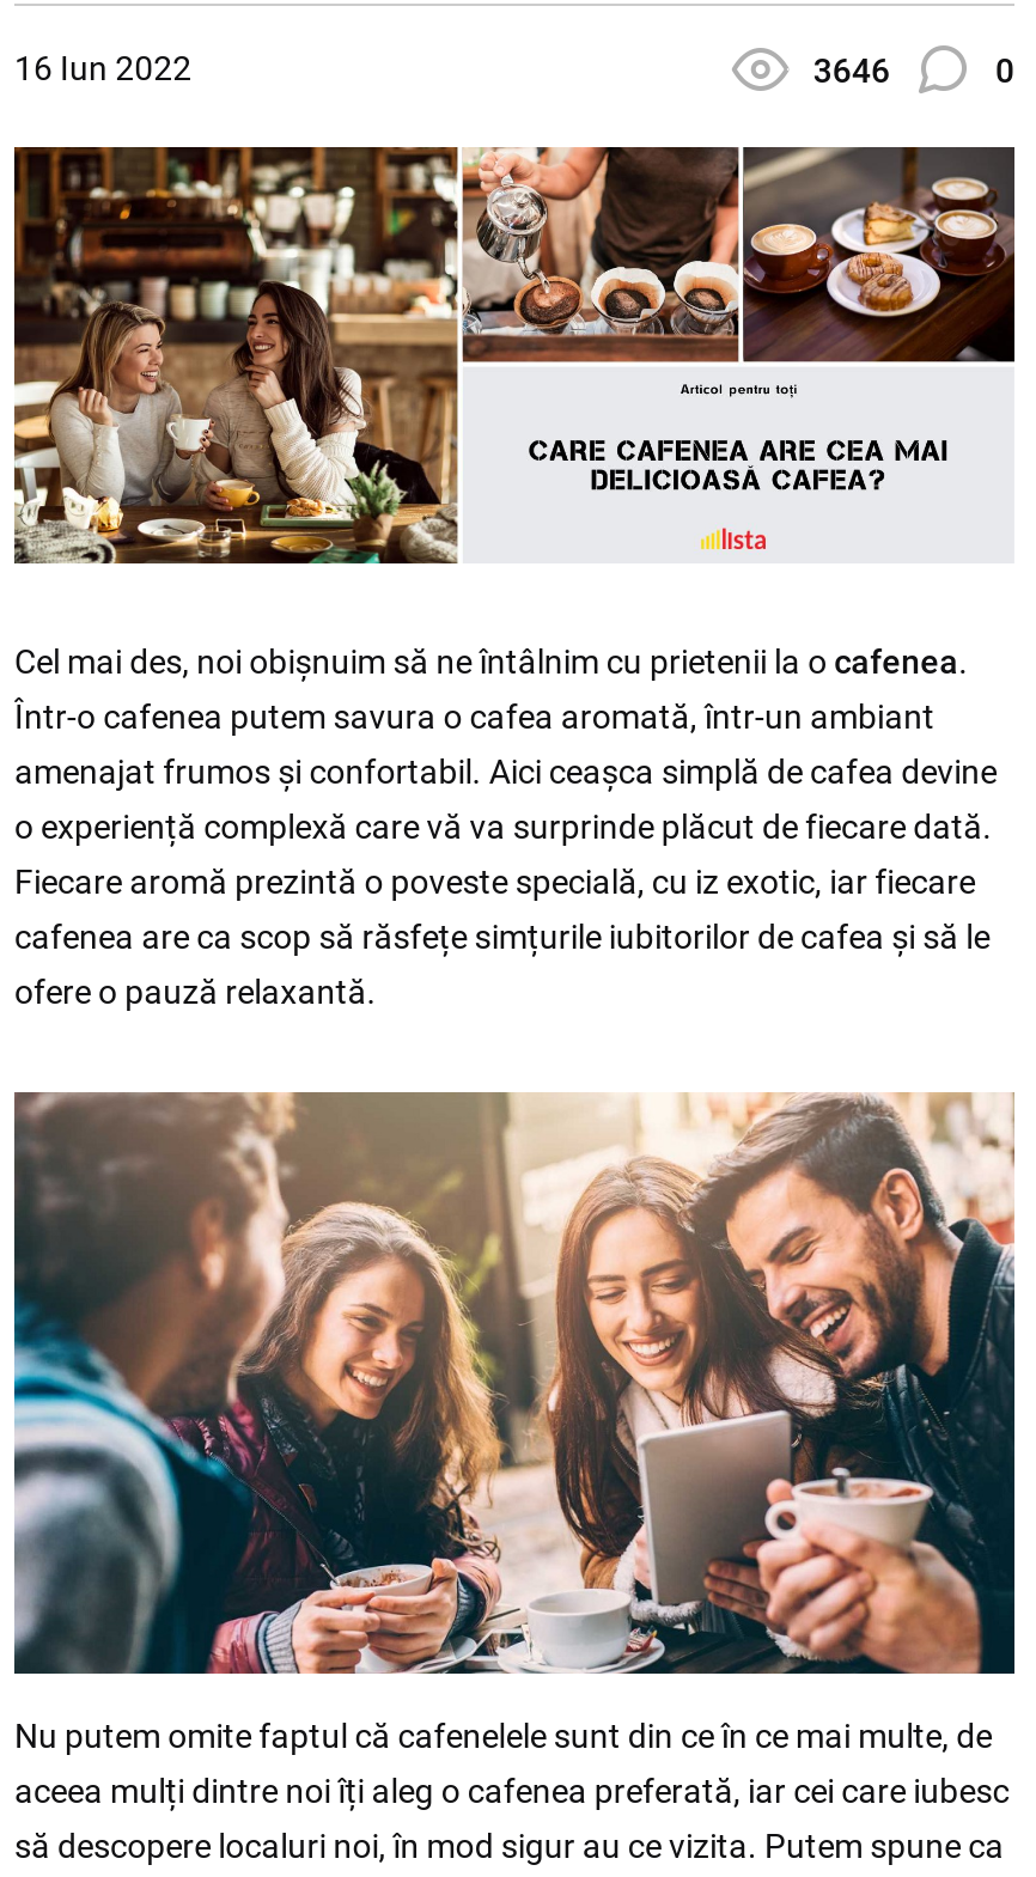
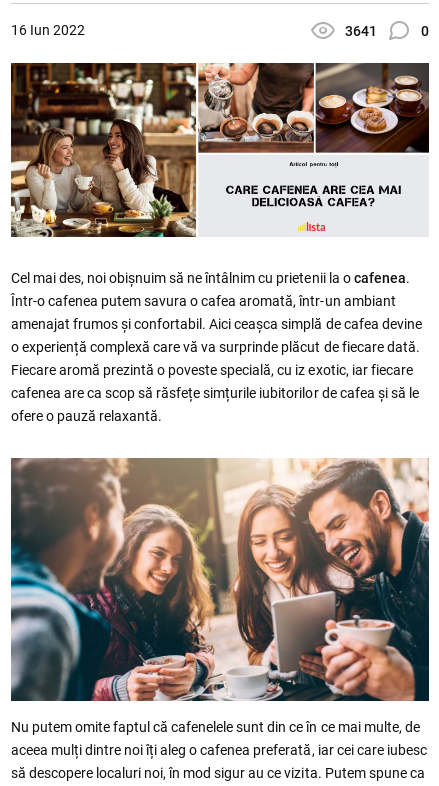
[813,50,890,89] 3646 -> [345,22,377,38] 3641

